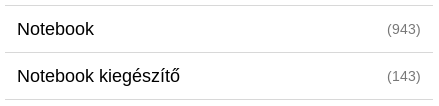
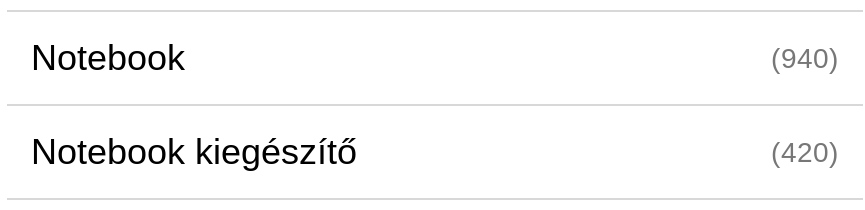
[387,21,421,37] (943) -> [771,42,839,74] (940)
[387,68,421,84] (143) -> [771,136,839,168] (420)

